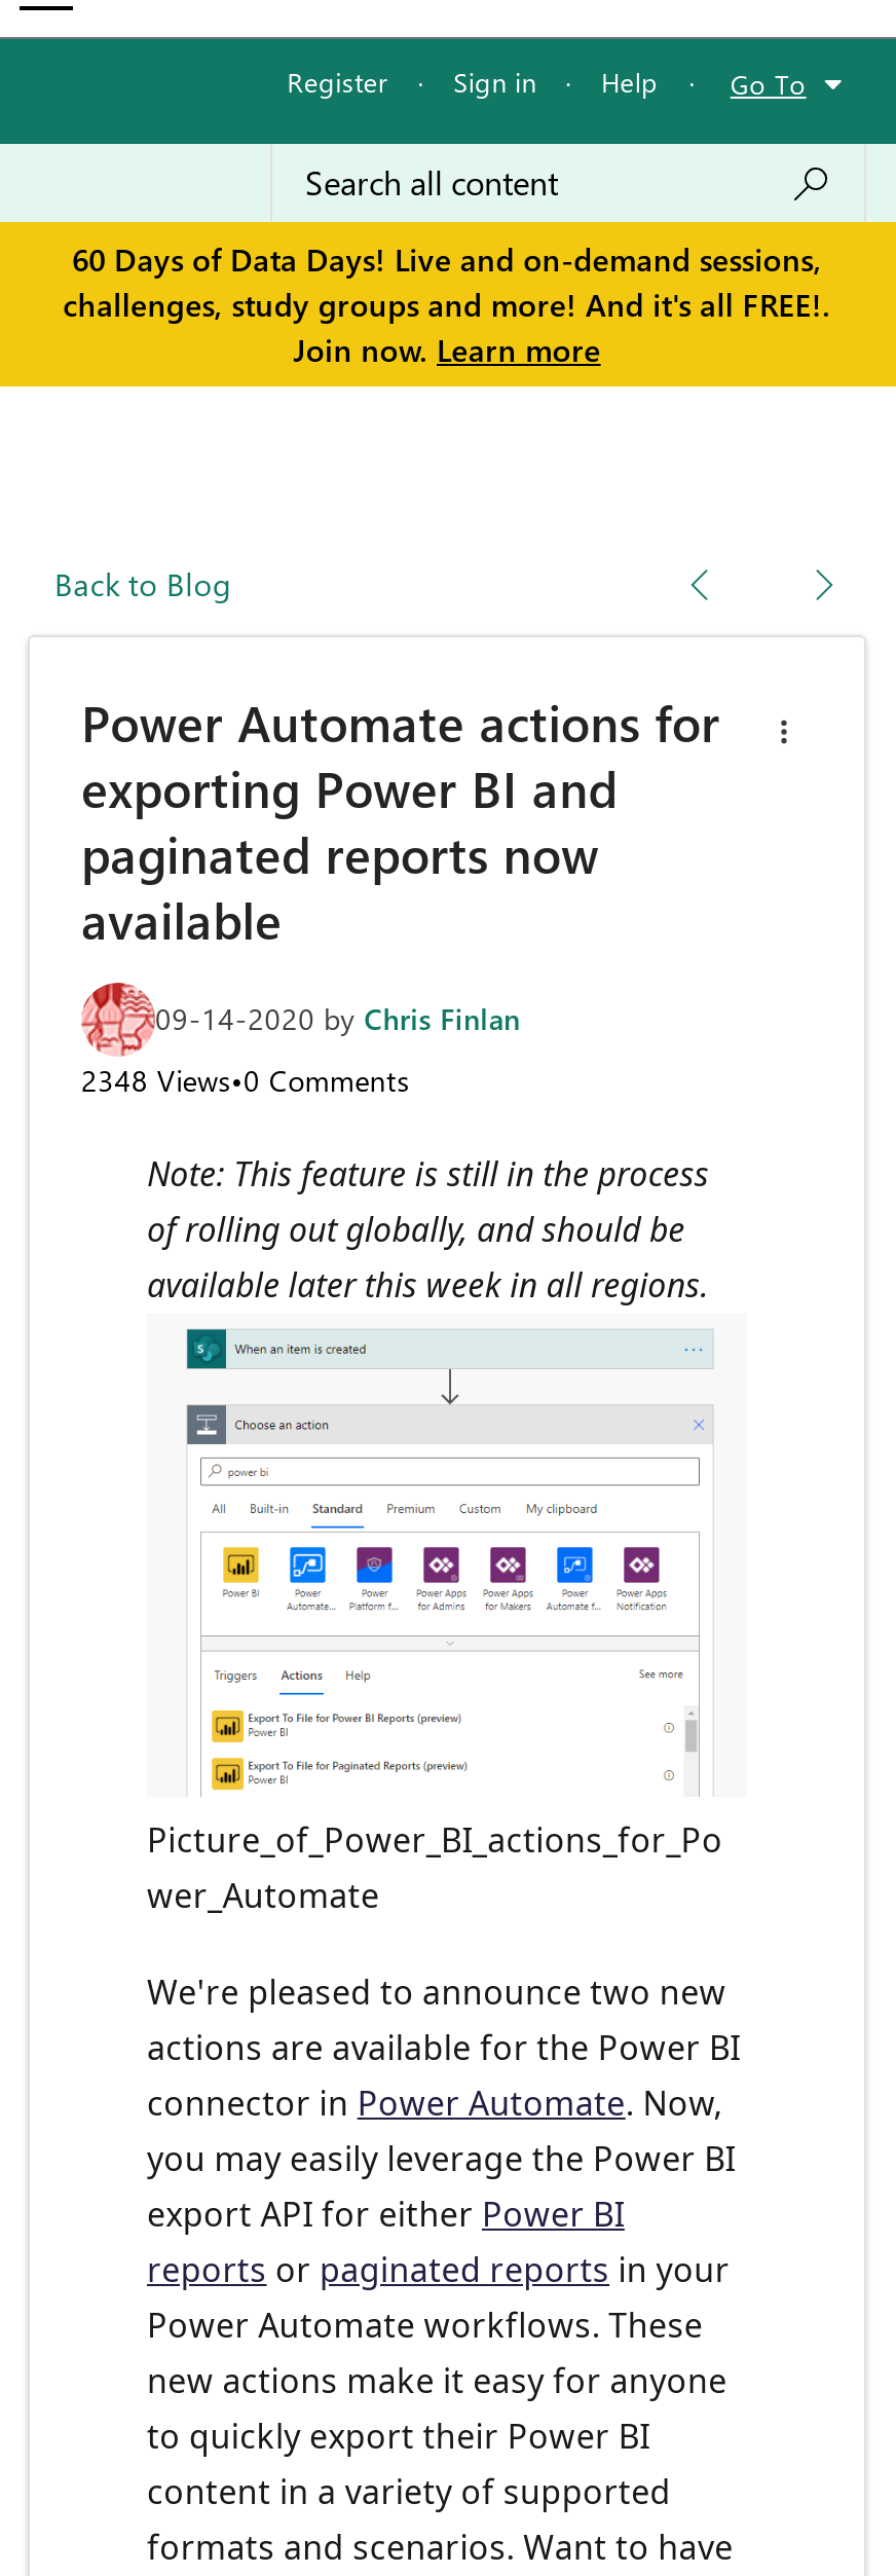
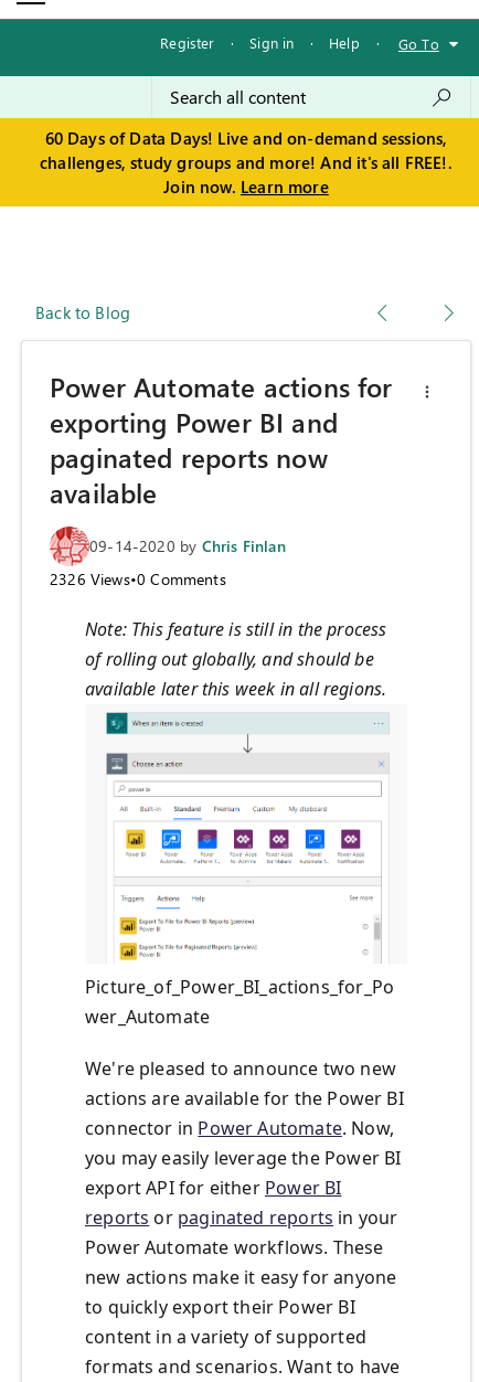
[81,1062,410,1101] 2348 Views•0 Comments -> [50,569,226,590] 2326 Views•0 Comments

